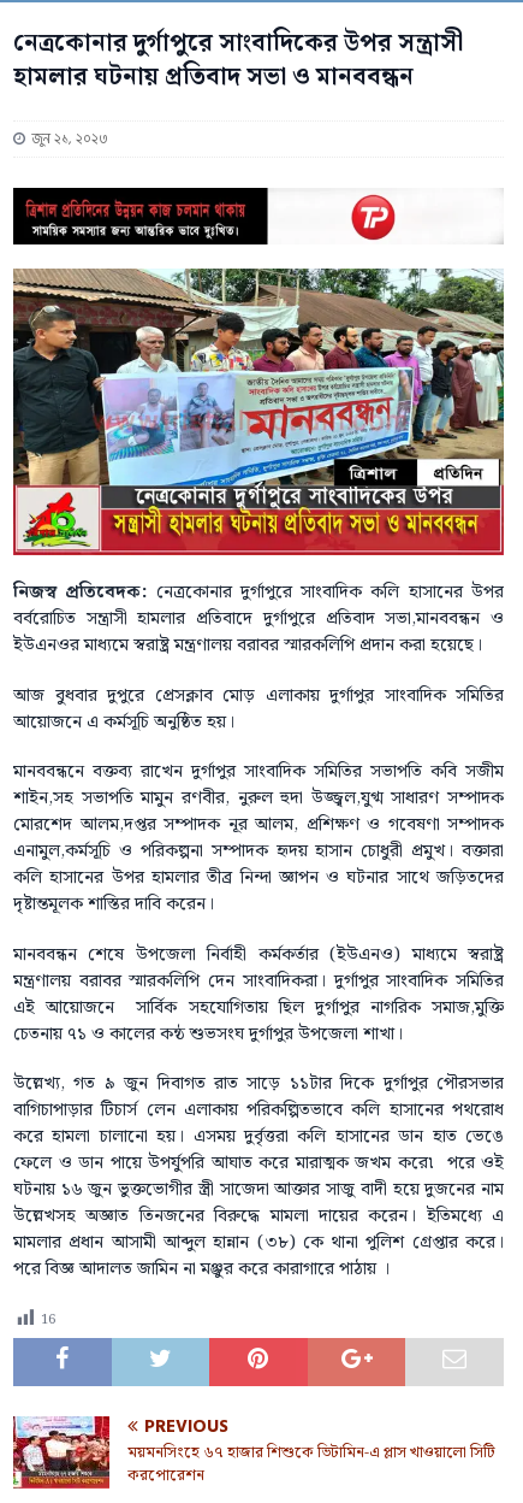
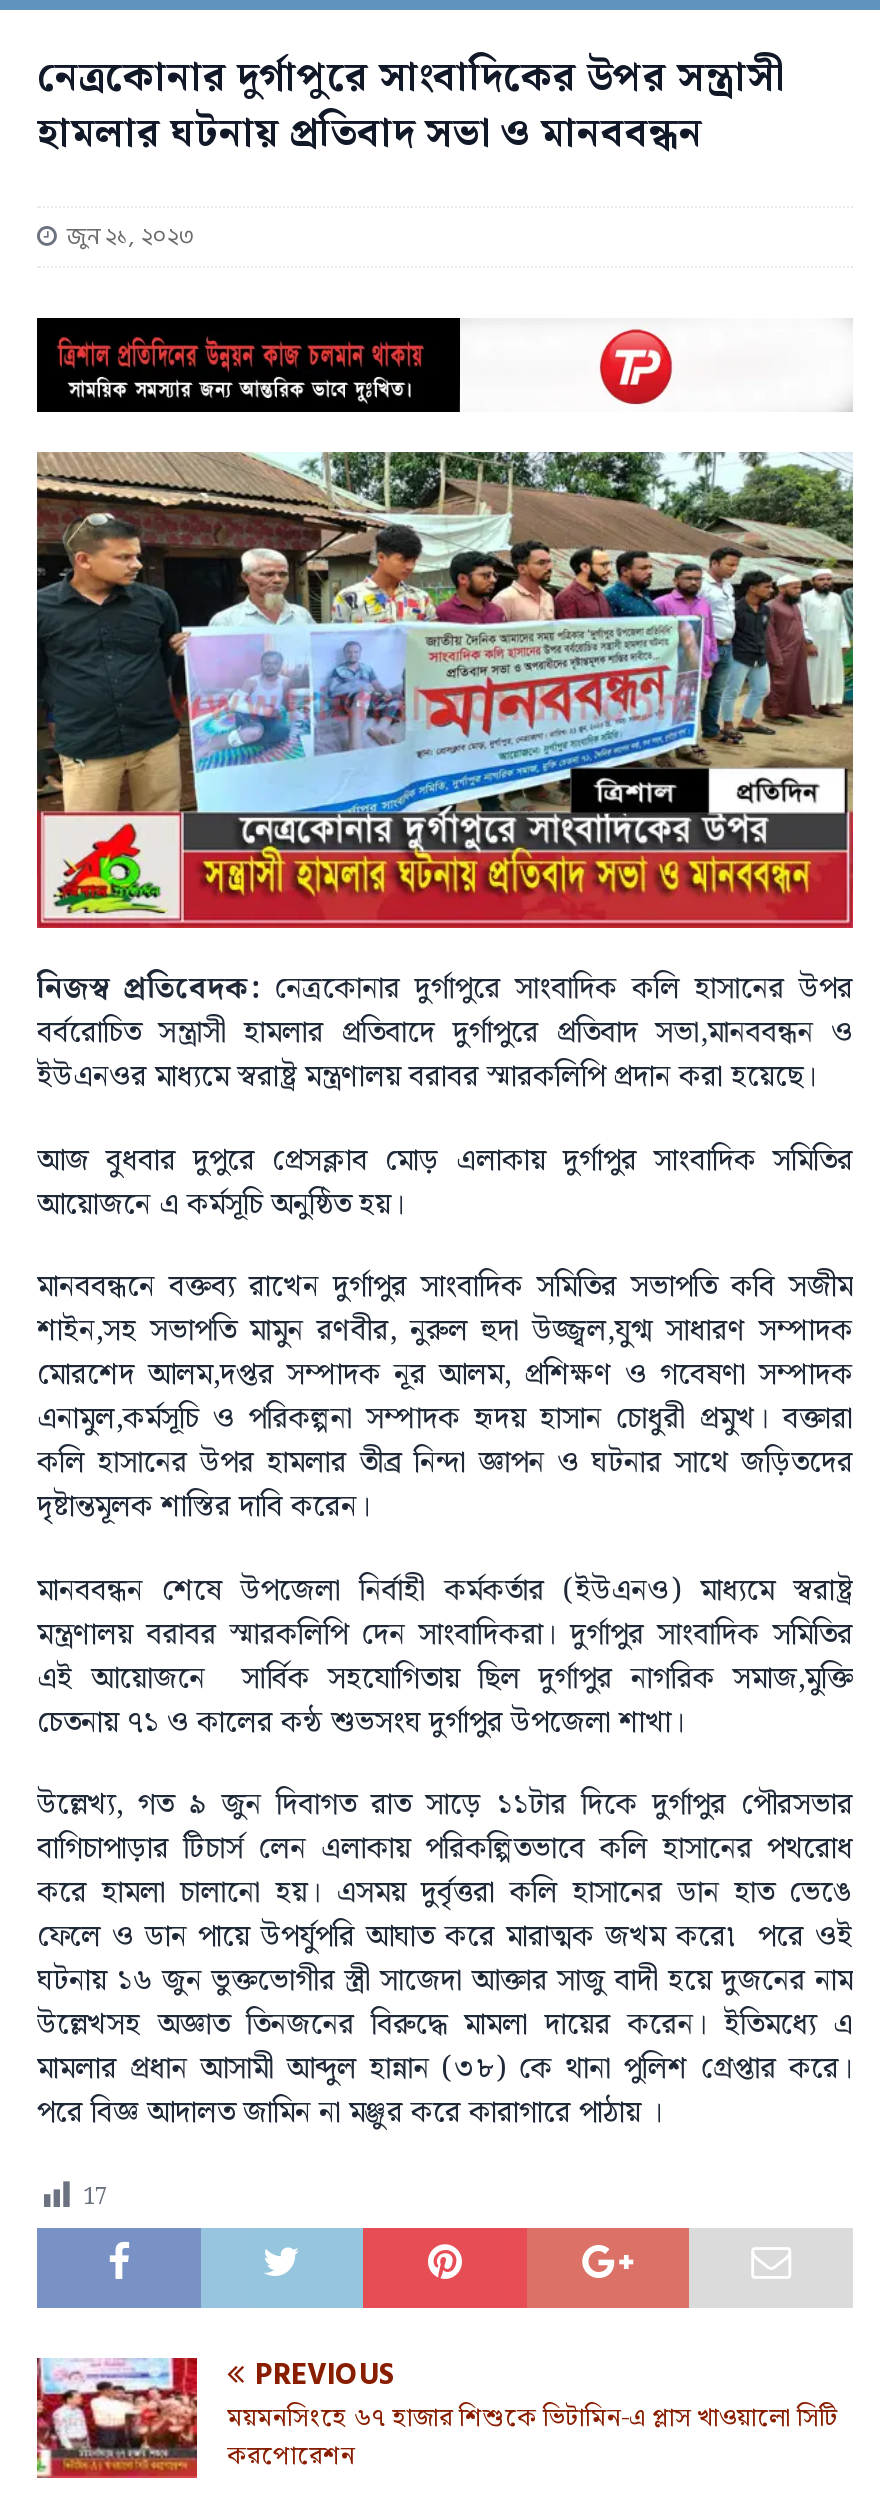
[41,1308,55,1330] 16 -> [83,2178,107,2216] 17

